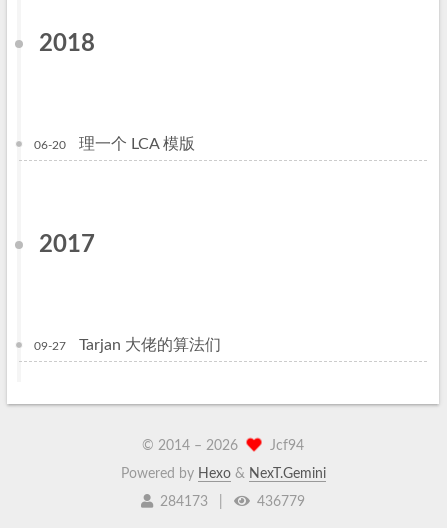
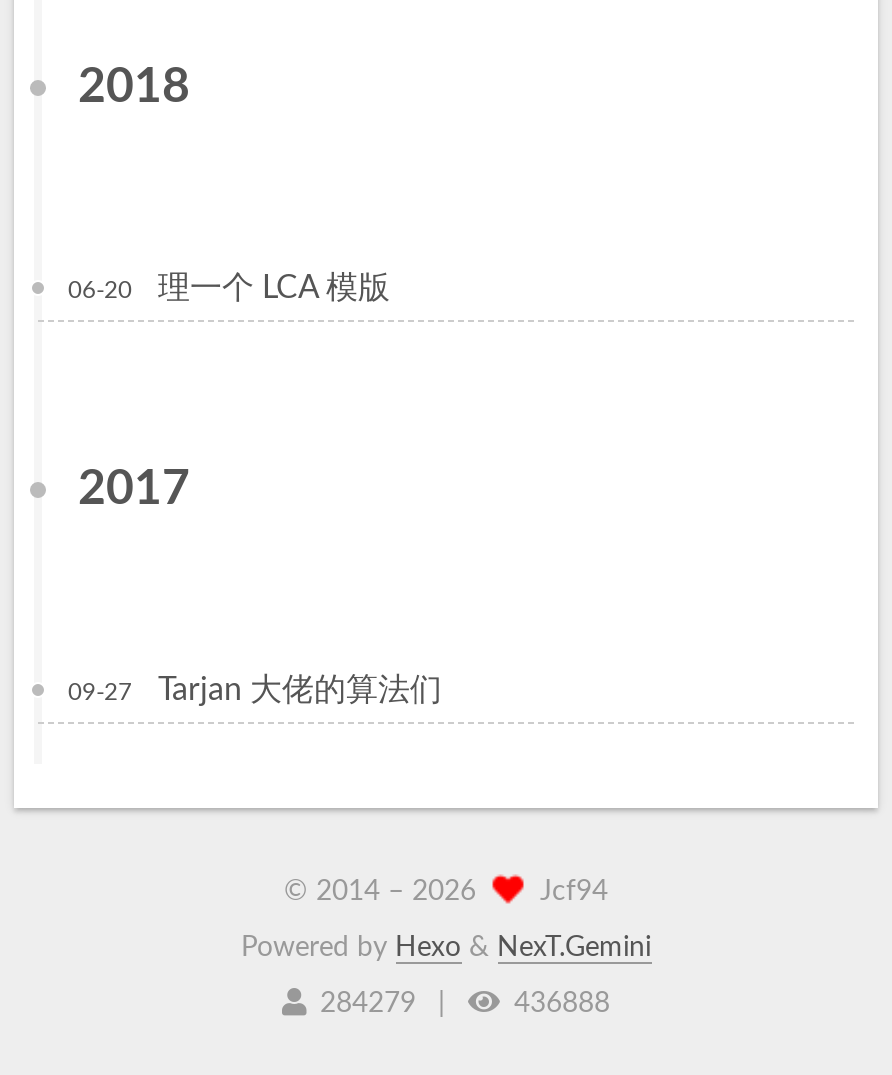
[160,495,208,509] 284173 -> [320,990,416,1018] 284279
[257,495,305,509] 436779 -> [514,990,610,1018] 436888

